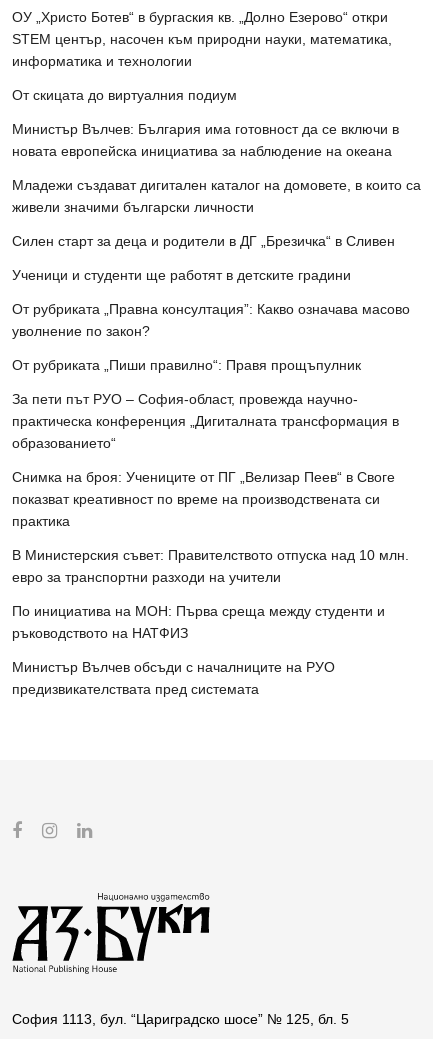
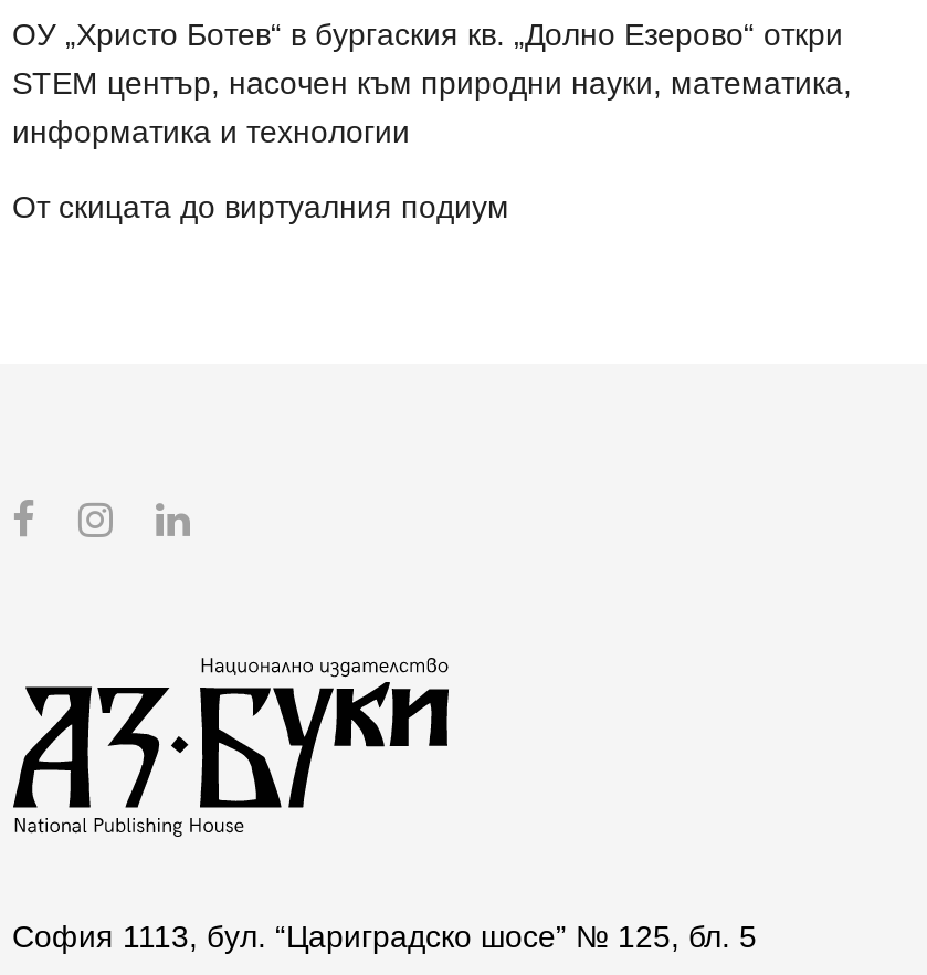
[12,121,421,697] Министър Вълчев: България има готовност да се включи в | новата европейска инициатива за наблюдение на океана | Младежи създават дигитален каталог на домовете, в които са | живели значими български личности | Силен старт за деца и родители в ДГ „Брезичка“ в Сливен | Ученици и студенти ще работят в детските градини | От рубриката „Правна консултация”: Какво означава масово | уволнение по закон? | От рубриката „Пиши правилно“: Правя прощъпулник | За пети път РУО – София-област, провежда научно- | практическа конференция „Дигиталната трансформация в | образованието“ | Снимка на броя: Учениците от ПГ „Велизар Пеев“ в Своге | показват креативност по време на производствената си | практика | В Министерския съвет: Правителството отпуска над 10 млн. | евро за транспортни разходи на учители | По инициатива на МОН: Първа среща между студенти и | ръководството на НАТФИЗ | Министър Вълчев обсъди с началниците на РУО | предизвикателствата пред системата -> none

